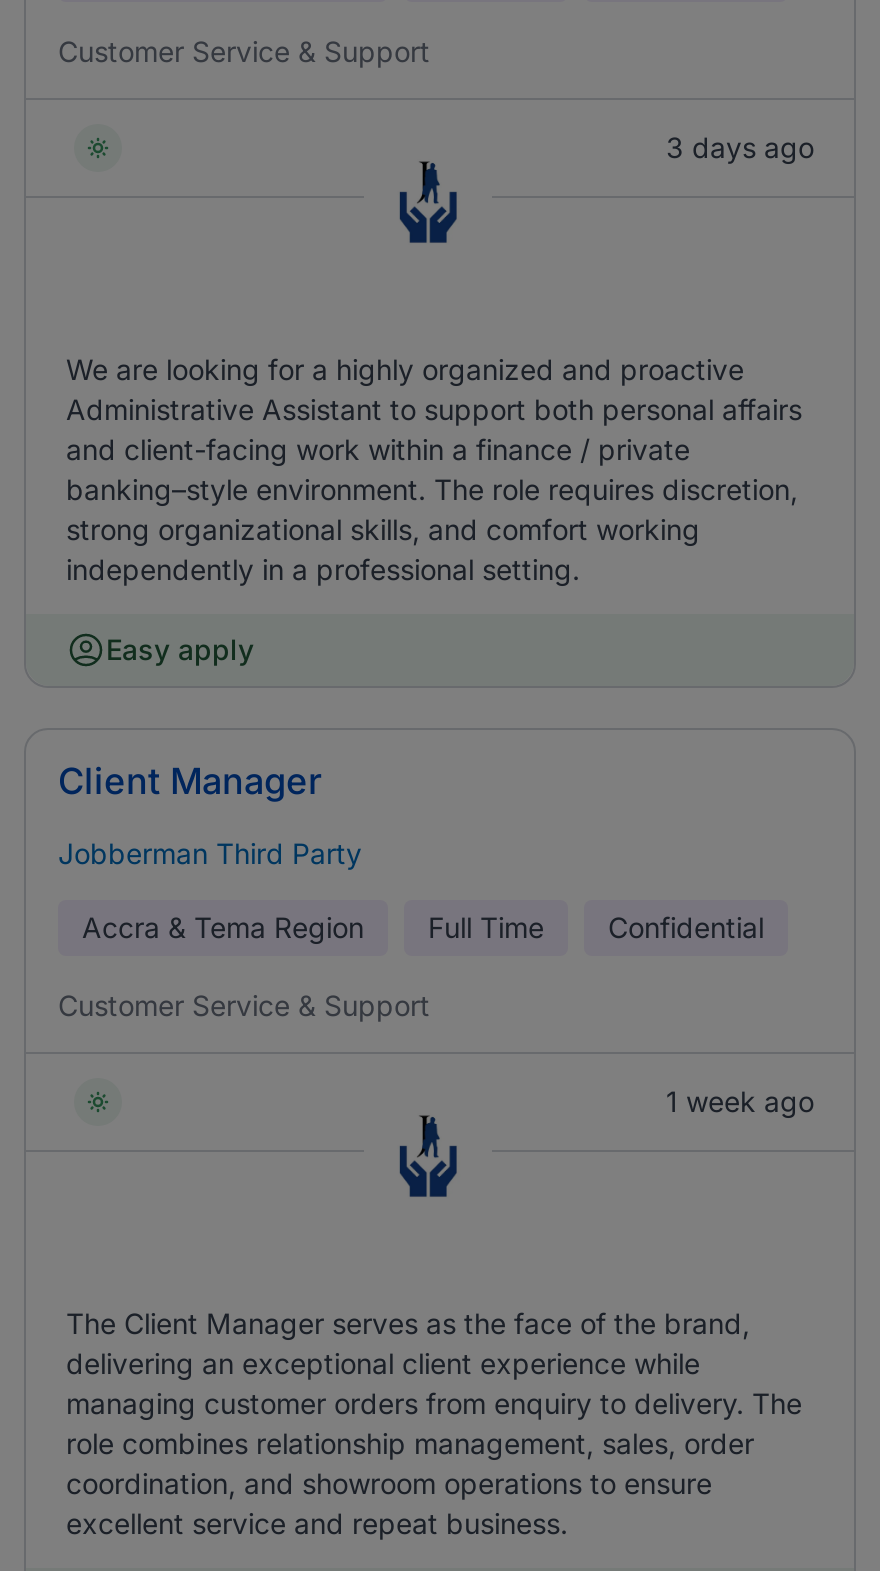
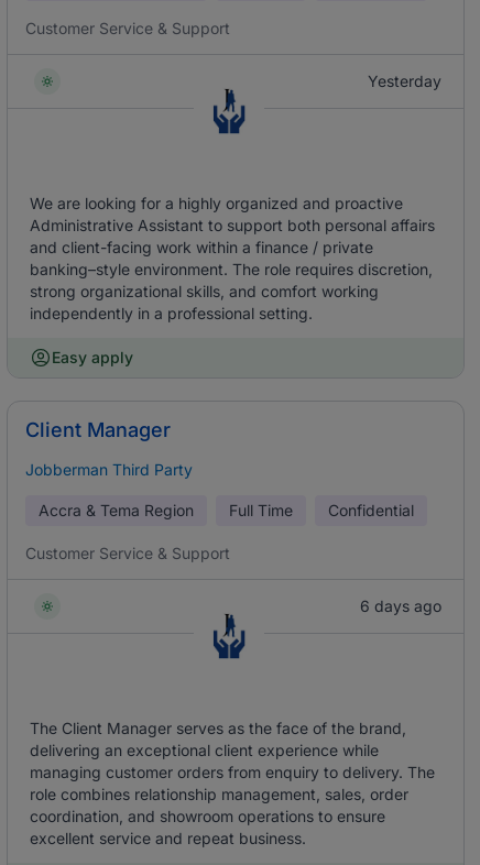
[666,130,814,164] 3 days ago -> [368,72,441,90] Yesterday
[666,1084,814,1118] 1 week ago -> [360,596,441,615] 6 days ago

